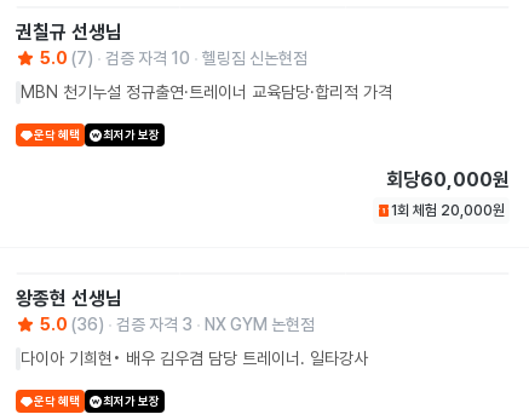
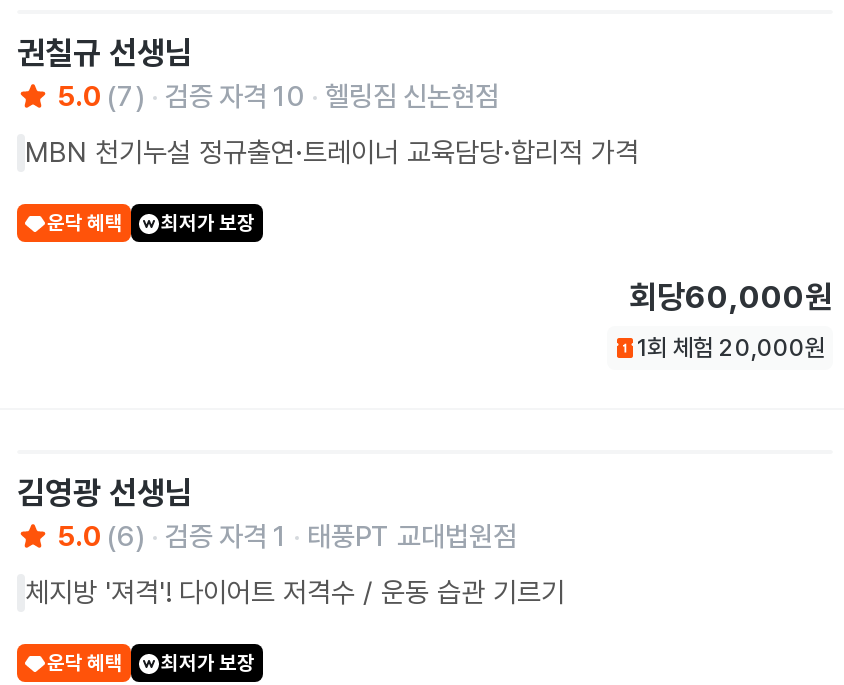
[16,287,315,334] 왕종현 선생님 | 5.0 (36) | 검증 자격 3 | NX GYM 논현점 -> [17,474,517,552] 김영광 선생님 | 5.0 (6) | 검증 자격 1 | 태풍PT 교대법원점
[21,349,368,368] 다이아 기희현• 배우 김우겸 담당 트레이너. 일타강사 -> [25,576,565,608] 체지방 '져격'! 다이어트 저격수 / 운동 습관 기르기

